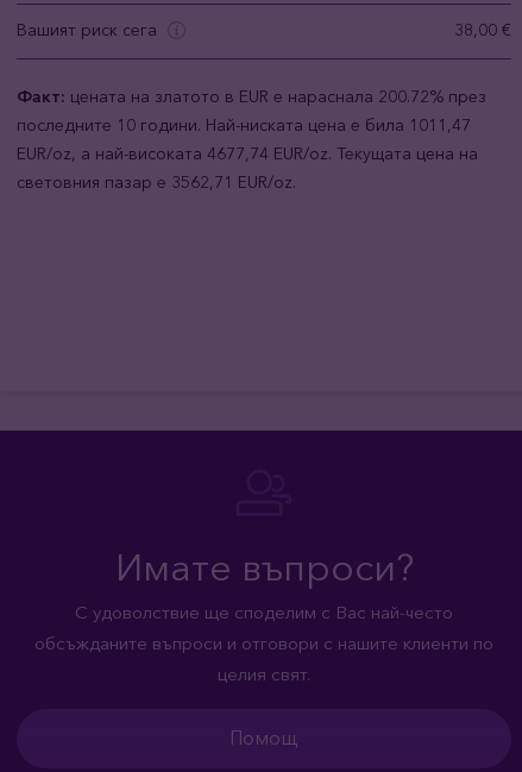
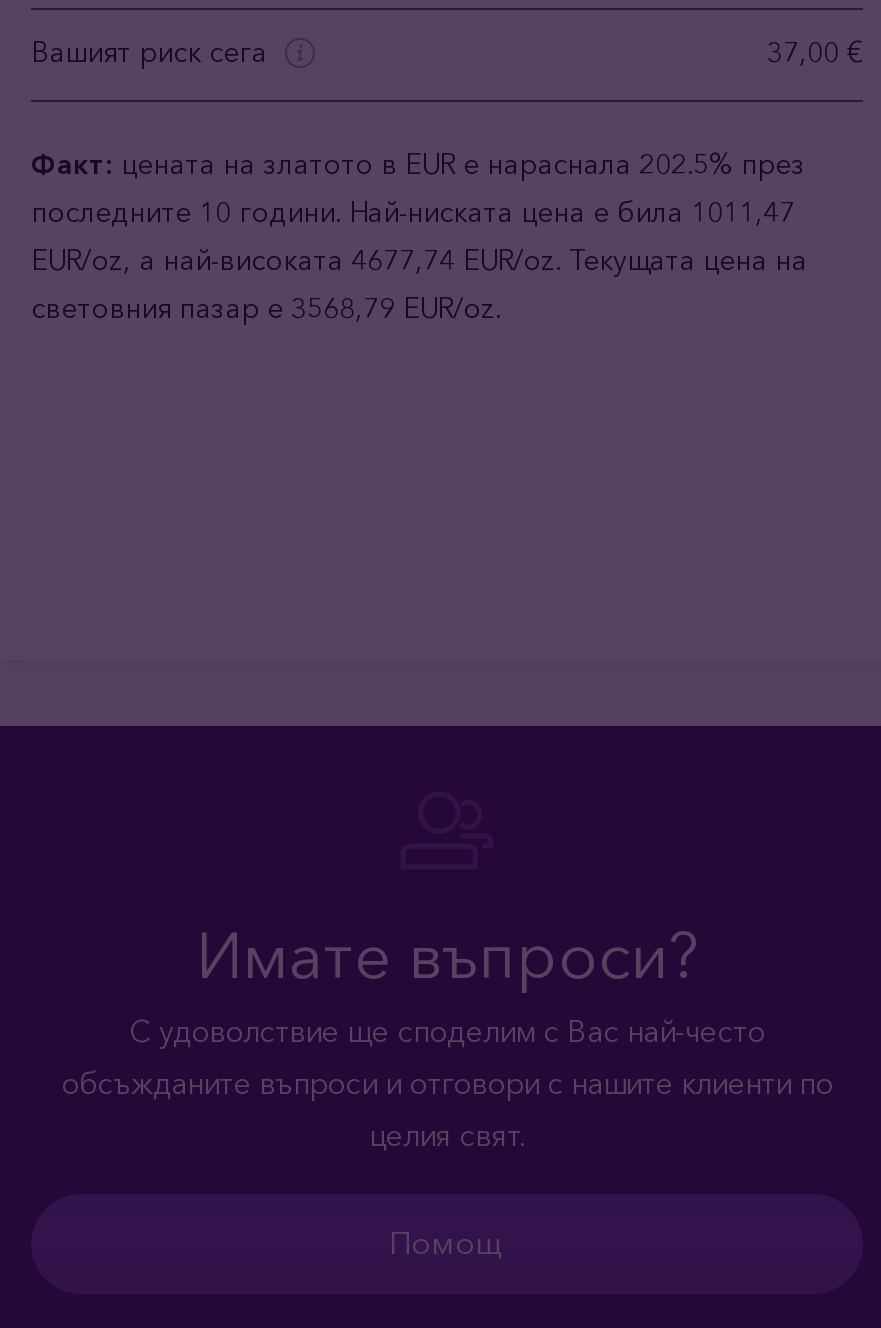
[454,20,511,40] 38,00 € -> [767,36,863,70] 37,00 €
[17,86,486,106] Факт: цената на златото в EUR е нараснала 200.72% през -> [31,147,805,181] Факт: цената на златото в EUR е нараснала 202.5% през
[17,172,296,192] световния пазар е 3562,71 EUR/oz. -> [31,291,501,325] световния пазар е 3568,79 EUR/oz.

